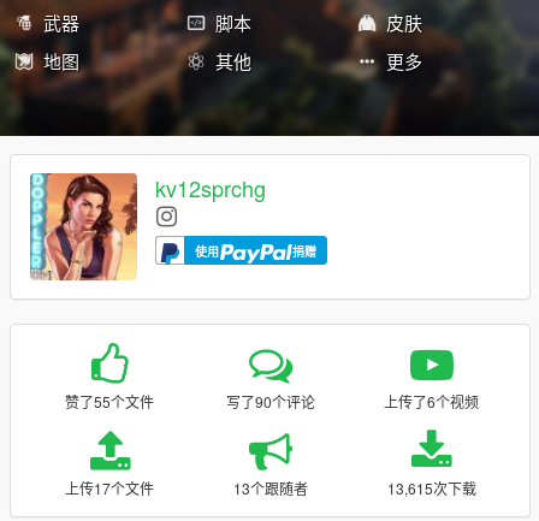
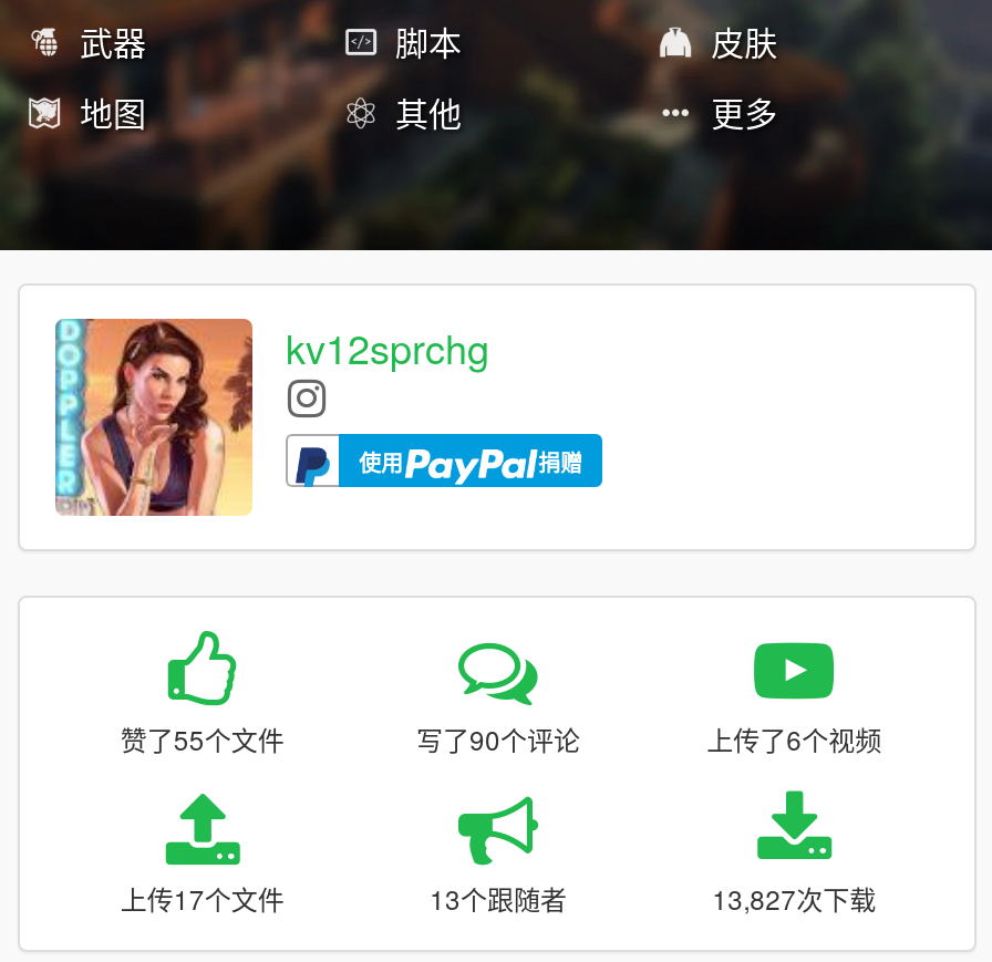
[387,478,476,498] 13,615次下载 -> [712,879,876,917] 13,827次下载

